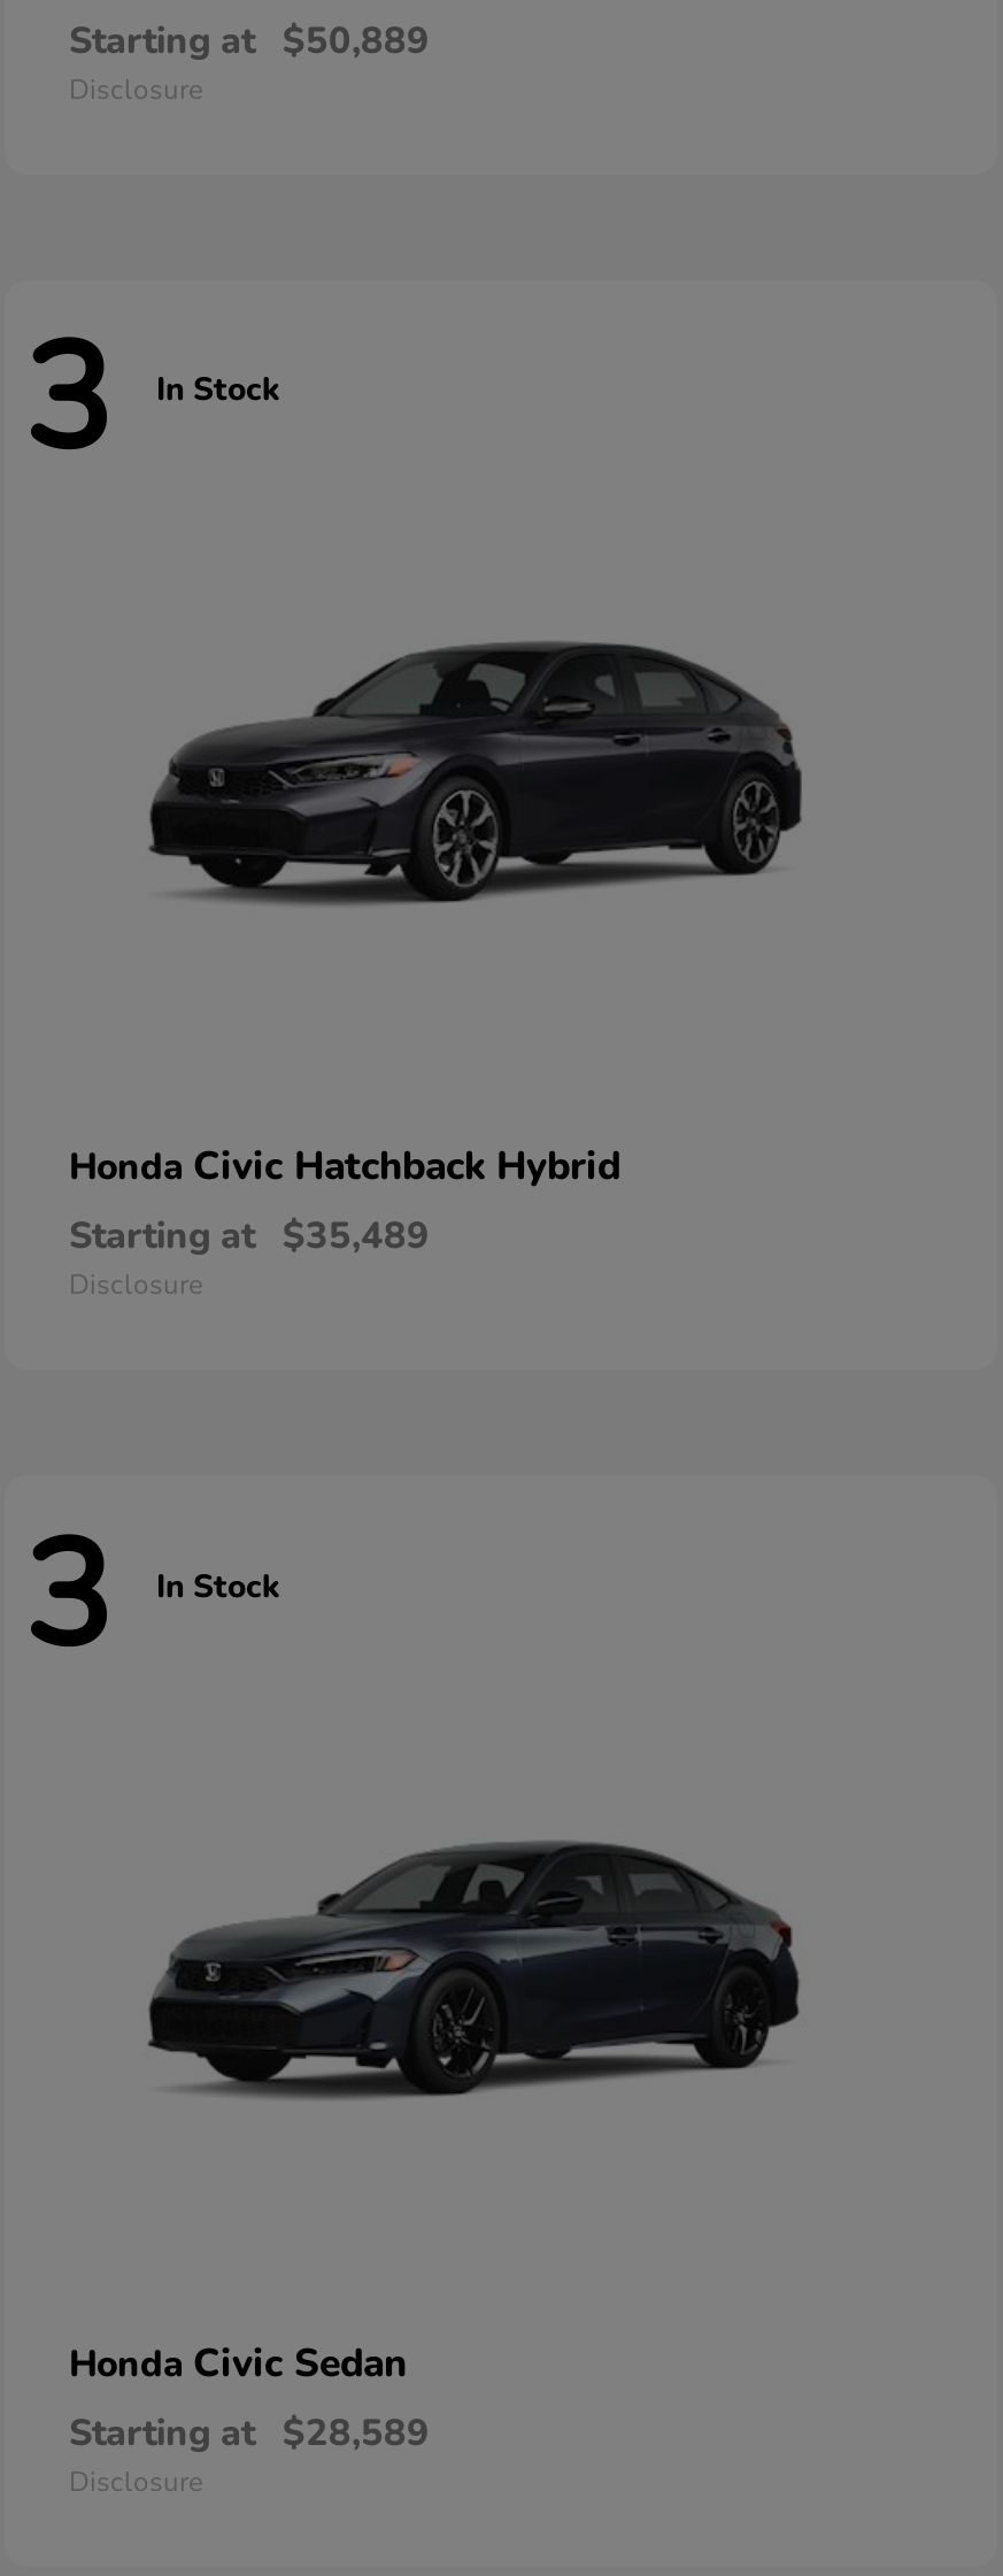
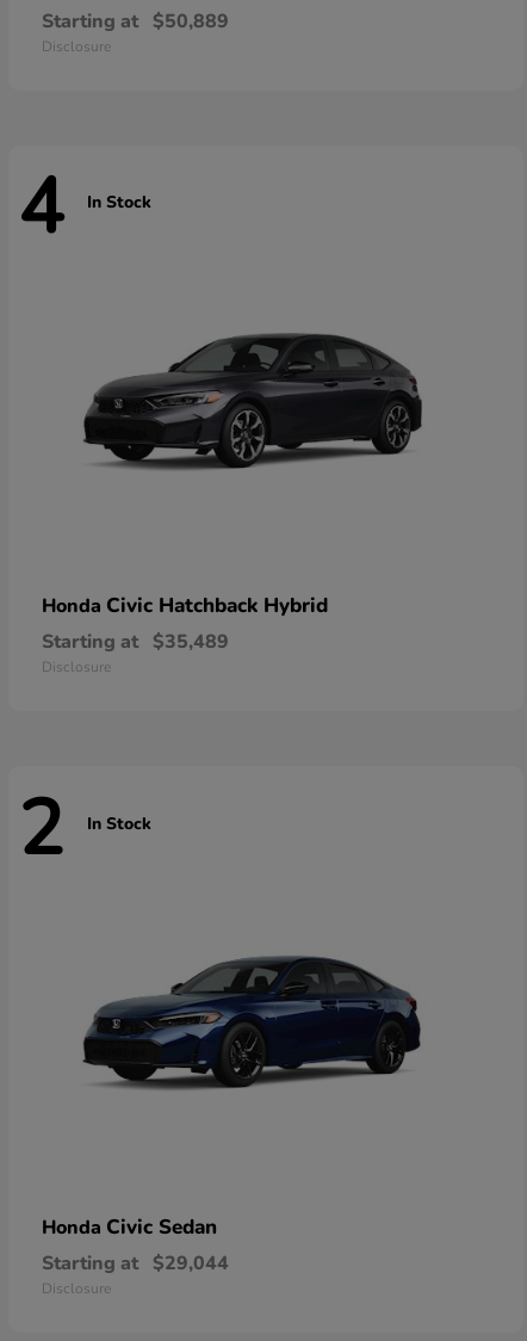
[23,299,280,501] 3 In Stock -> [18,155,151,260] 4 In Stock
[23,1496,280,1698] 3 In Stock -> [18,777,151,882] 2 In Stock
[69,2409,430,2459] Starting at $28,589 -> [42,1251,229,1277] Starting at $29,044

